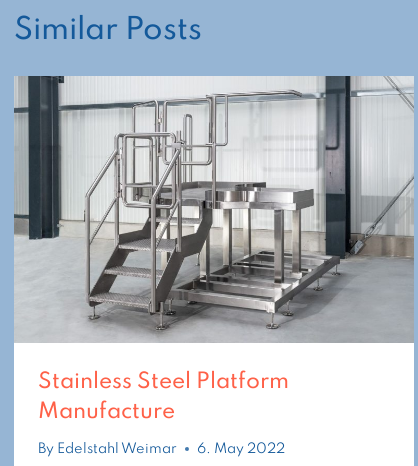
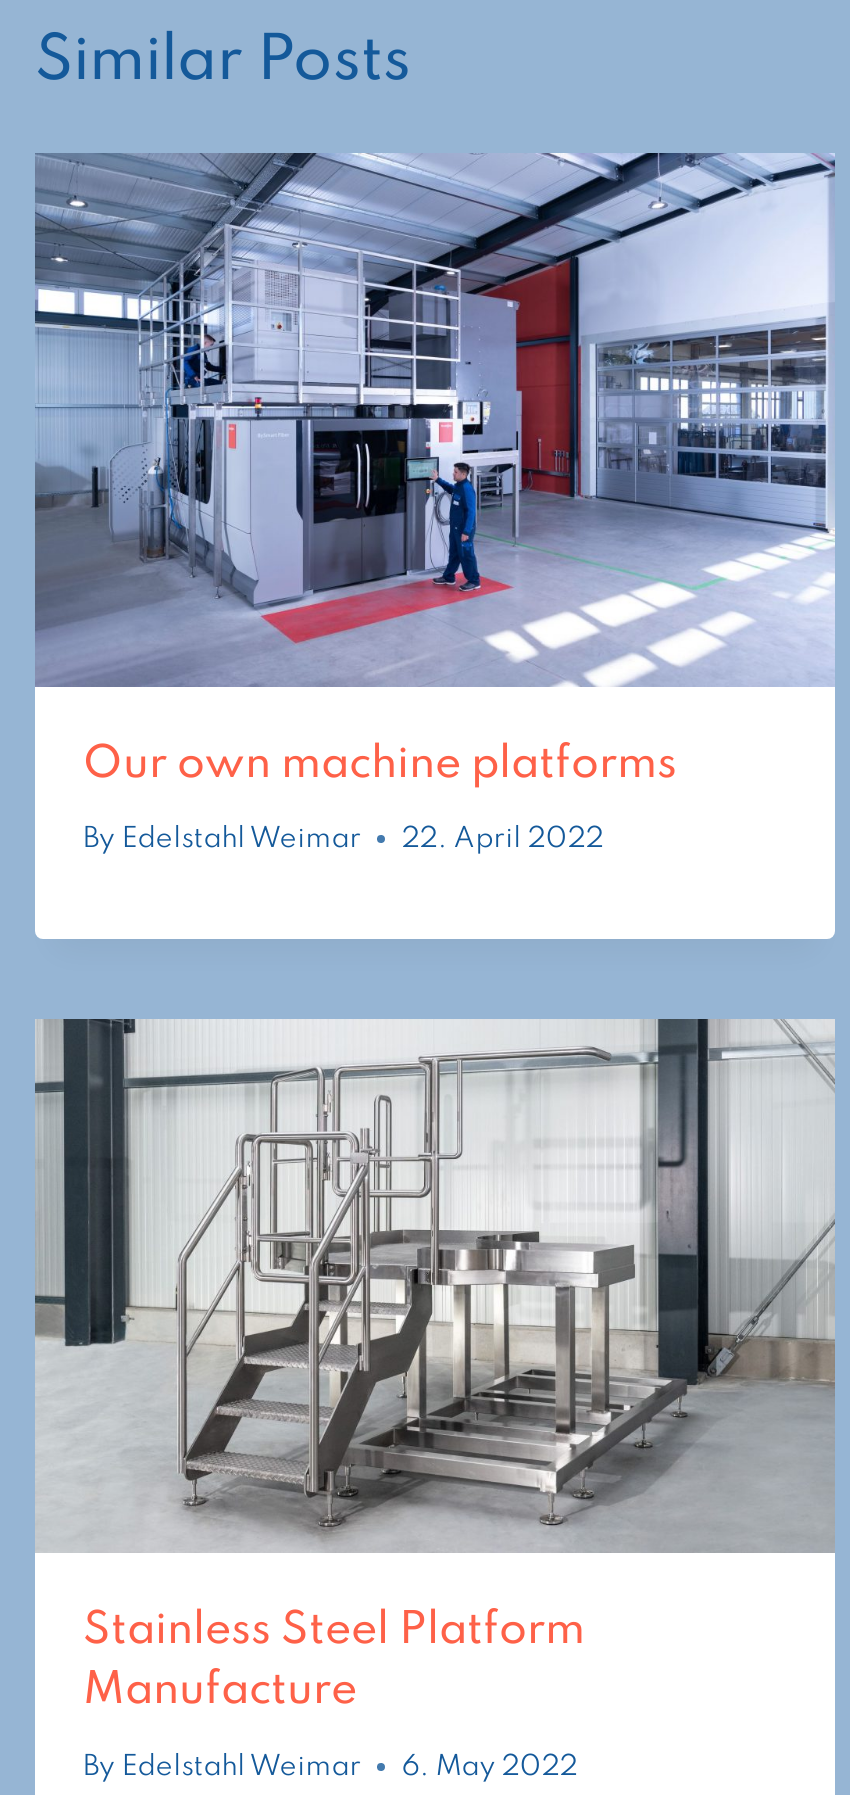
none -> [33,151,837,854] [image] | Our own machine platforms | By Edelstahl Weimar | 22. April 2022

